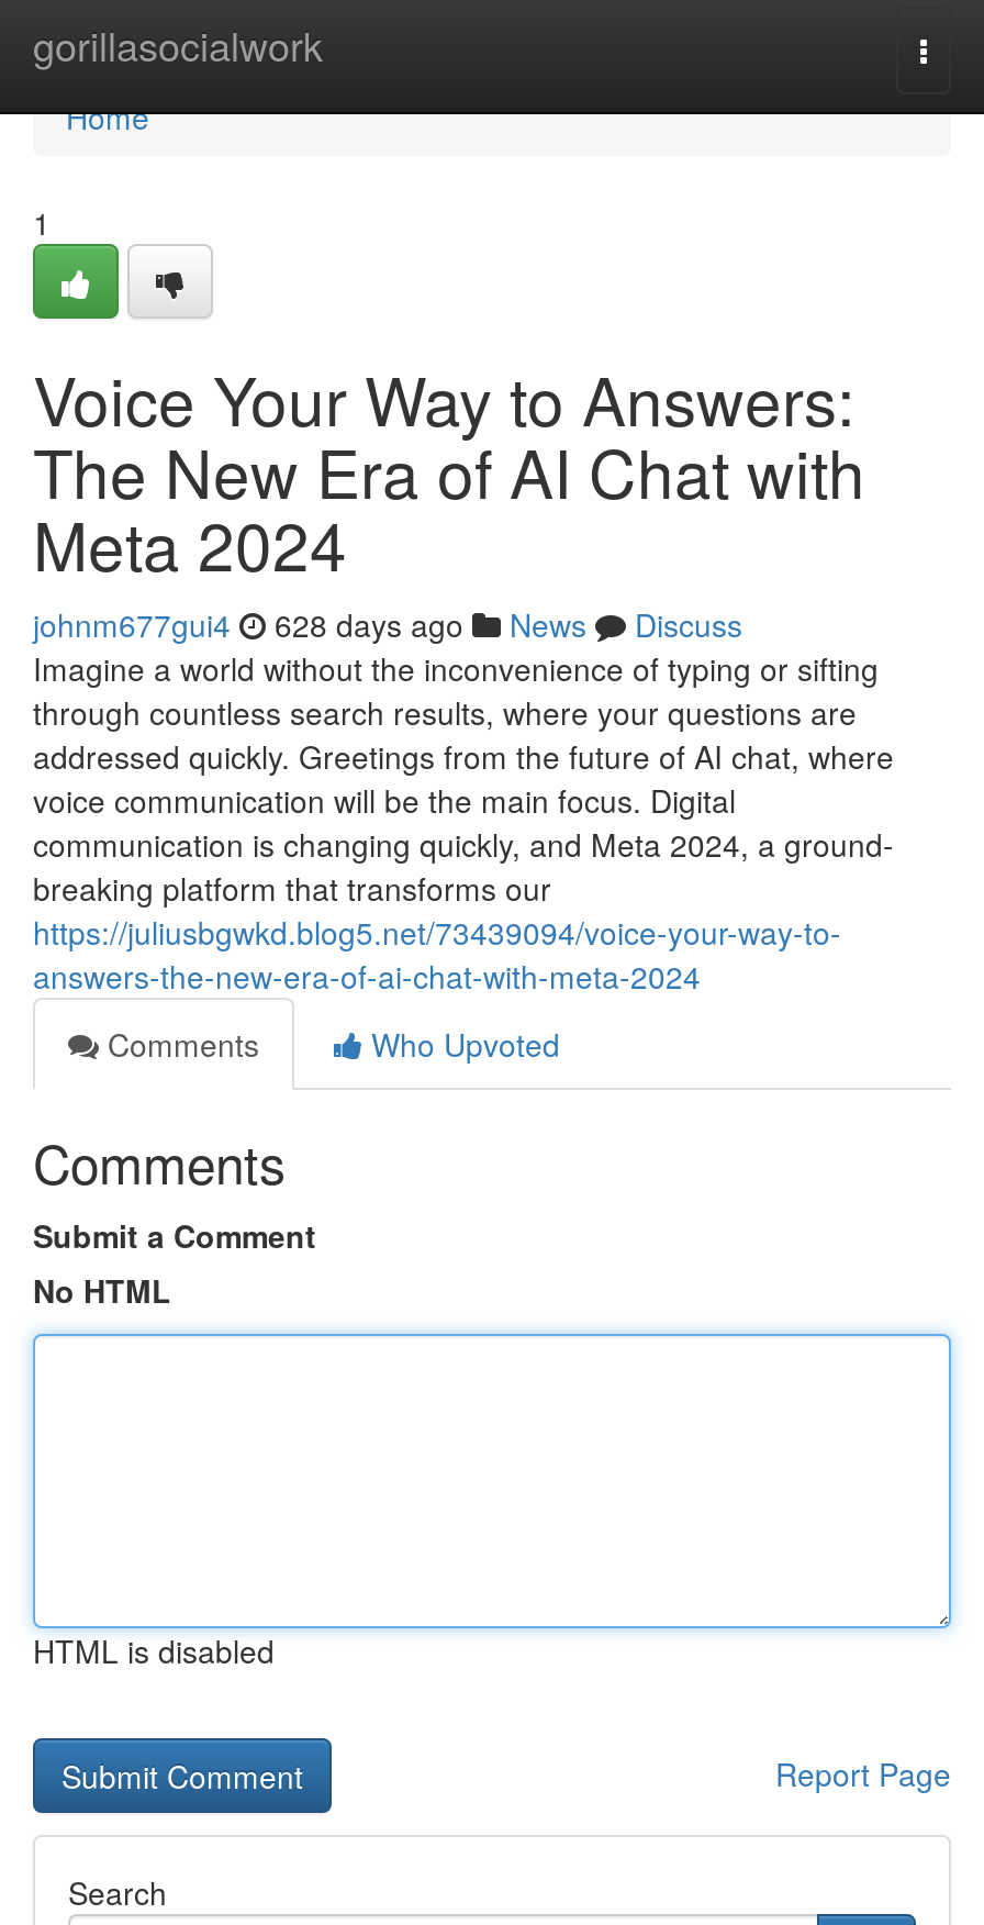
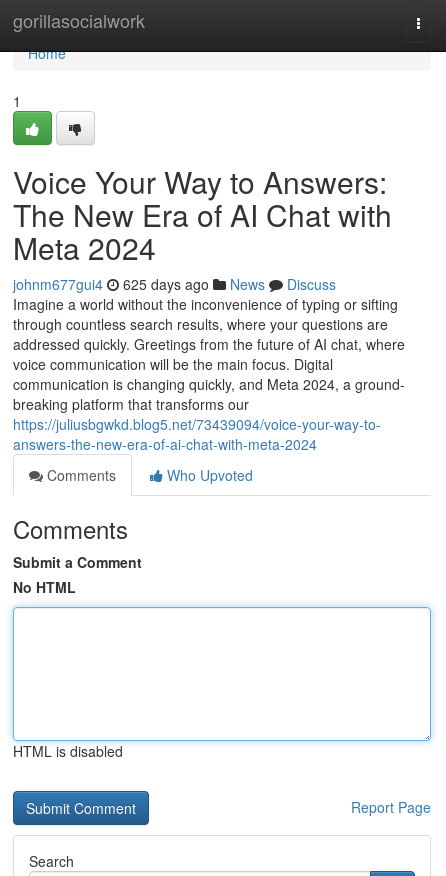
[33,602,742,646] johnm677gui4 628 days ago News Discuss -> [13,274,336,294] johnm677gui4 625 days ago News Discuss

